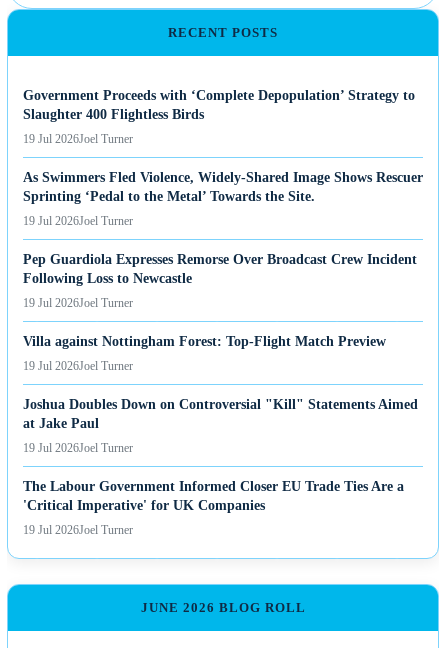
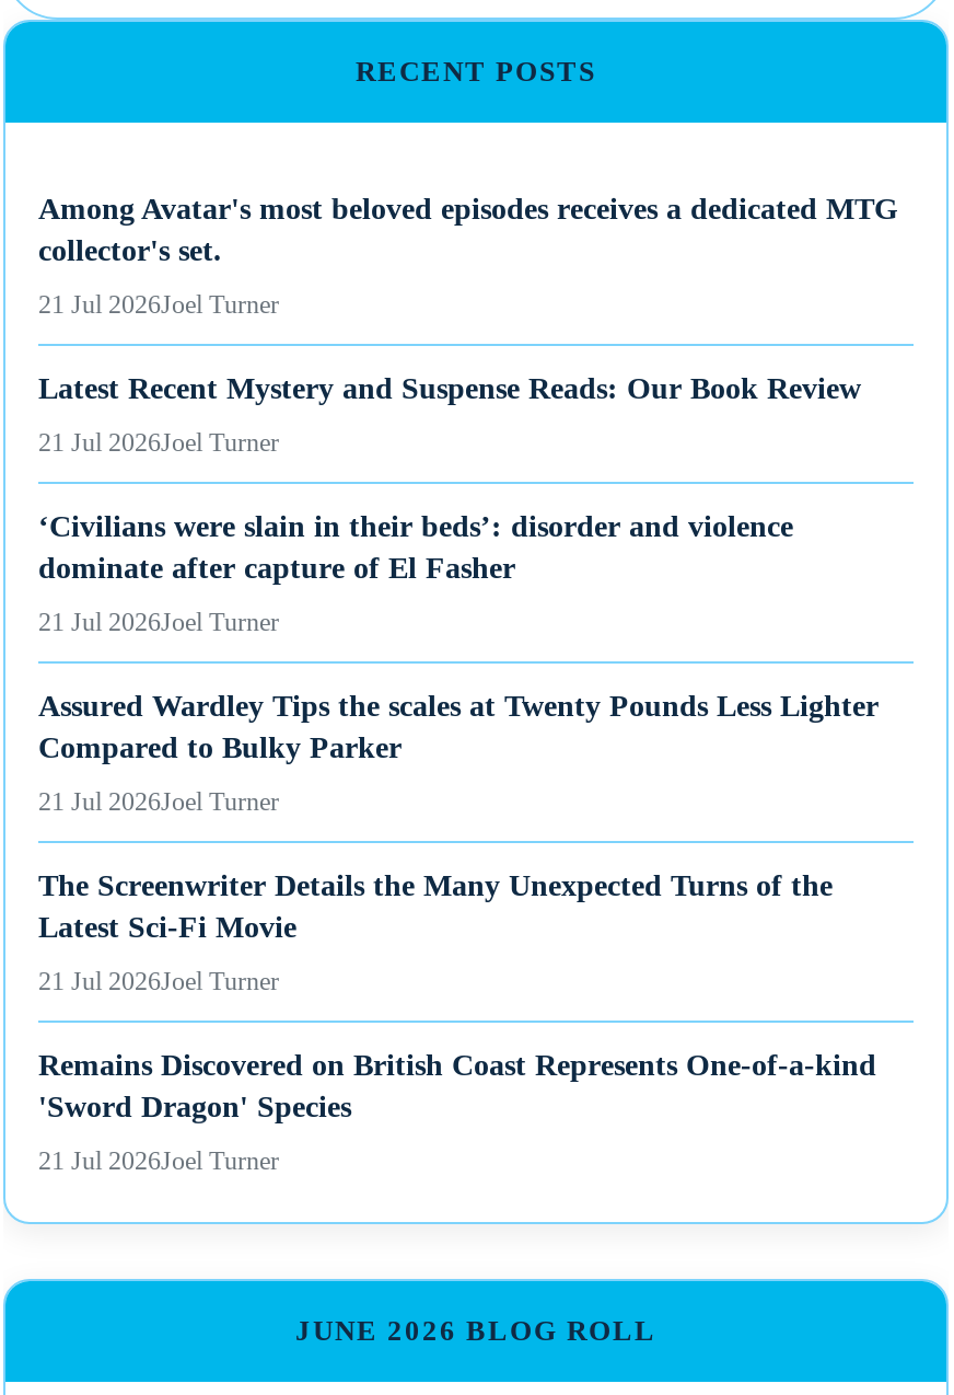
[23,88,415,122] Government Proceeds with ‘Complete Depopulation’ Strategy to | Slaughter 400 Flightless Birds -> [38,192,898,267] Among Avatar's most beloved episodes receives a dedicated MTG | collector's set.
[23,132,133,146] 19 Jul 2026Joel Turner -> [38,289,279,319] 21 Jul 2026Joel Turner
[23,170,423,204] As Swimmers Fled Violence, Widely-Shared Image Shows Rescuer | Sprinting ‘Pedal to the Metal’ Towards the Site. -> [38,372,861,405] Latest Recent Mystery and Suspense Reads: Our Book Review
[23,214,133,228] 19 Jul 2026Joel Turner -> [38,427,279,457] 21 Jul 2026Joel Turner
[23,252,417,286] Pep Guardiola Expresses Remorse Over Broadcast Crew Incident | Following Loss to Newcastle -> [38,510,793,584] ‘Civilians were slain in their beds’: disorder and violence | dominate after capture of El Fasher
[23,296,133,310] 19 Jul 2026Joel Turner -> [38,606,279,637] 21 Jul 2026Joel Turner
[23,334,386,349] Villa against Nottingham Forest: Top-Flight Match Preview -> [38,689,879,764] Assured Wardley Tips the scales at Twenty Pounds Less Lighter | Compared to Bulky Parker
[23,359,133,373] 19 Jul 2026Joel Turner -> [38,786,279,816] 21 Jul 2026Joel Turner
[23,397,418,431] Joshua Doubles Down on Controversial "Kill" Statements Aimed | at Jake Paul -> [38,869,833,943] The Screenwriter Details the Many Unexpected Turns of the | Latest Sci-Fi Movie
[23,441,133,455] 19 Jul 2026Joel Turner -> [38,965,279,996] 21 Jul 2026Joel Turner
[23,479,404,513] The Labour Government Informed Closer EU Trade Ties Are a | 'Critical Imperative' for UK Companies -> [38,1049,876,1123] Remains Discovered on British Coast Represents One-of-a-kind | 'Sword Dragon' Species
[23,523,133,537] 19 Jul 2026Joel Turner -> [38,1145,279,1176] 21 Jul 2026Joel Turner

